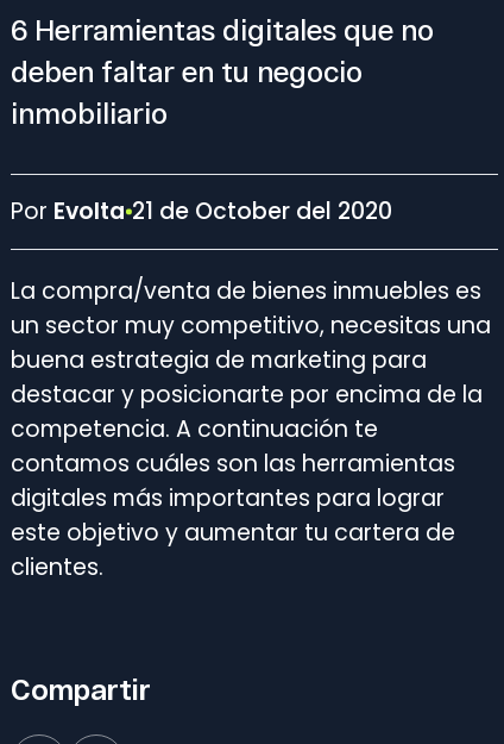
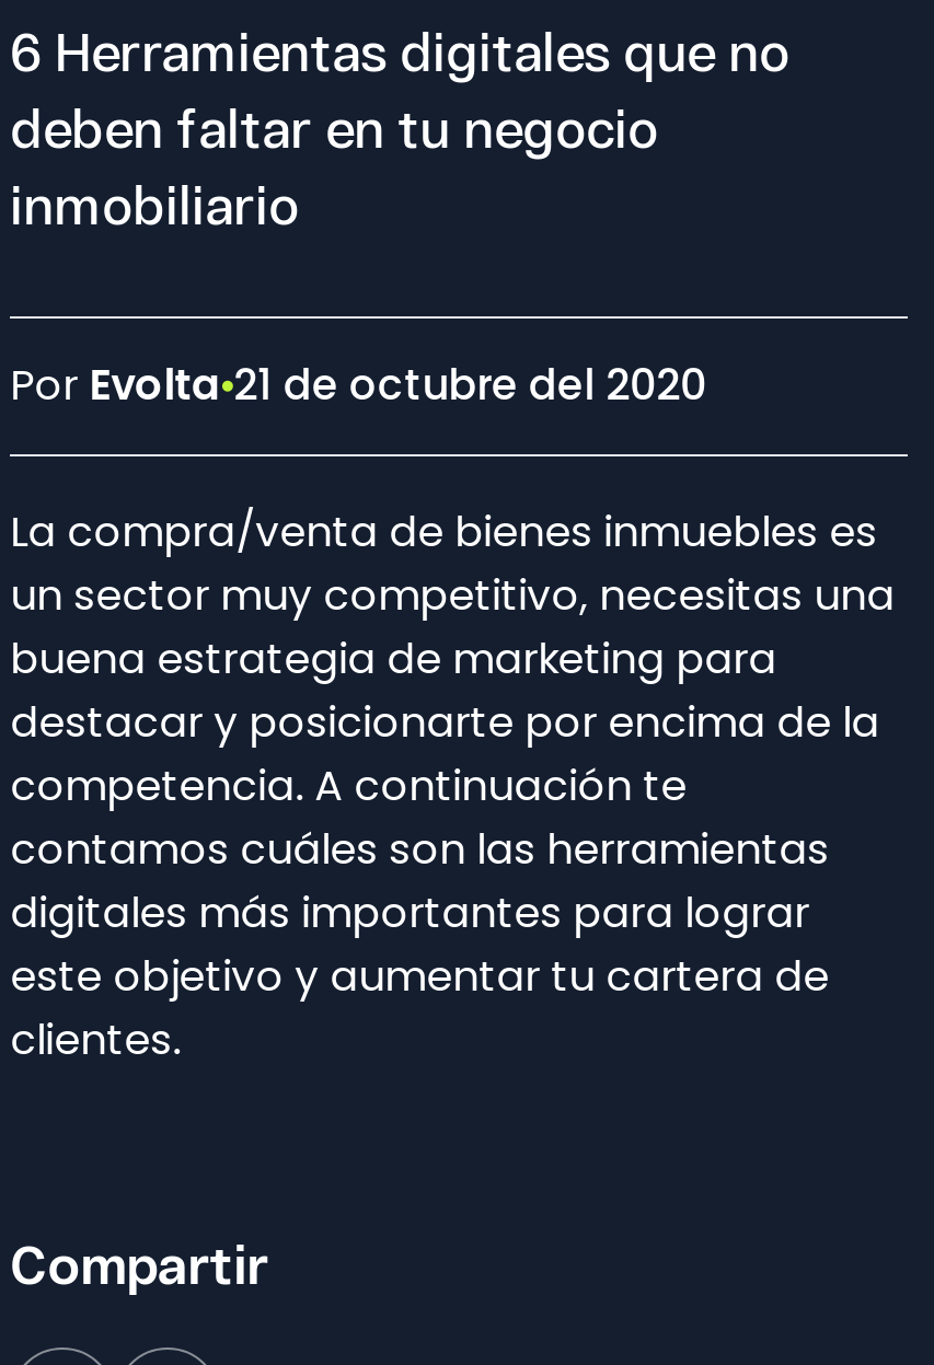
[11,196,392,228] Por Evolta 21 de October del 2020 -> [10,356,706,416] Por Evolta 21 de octubre del 2020

